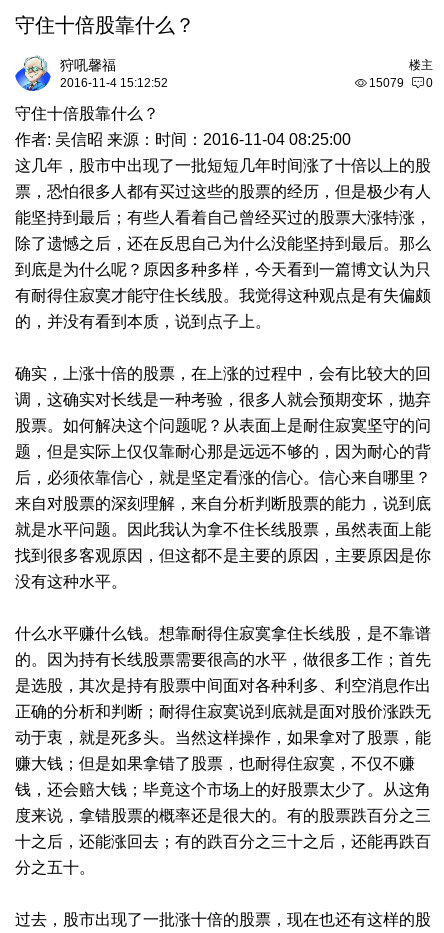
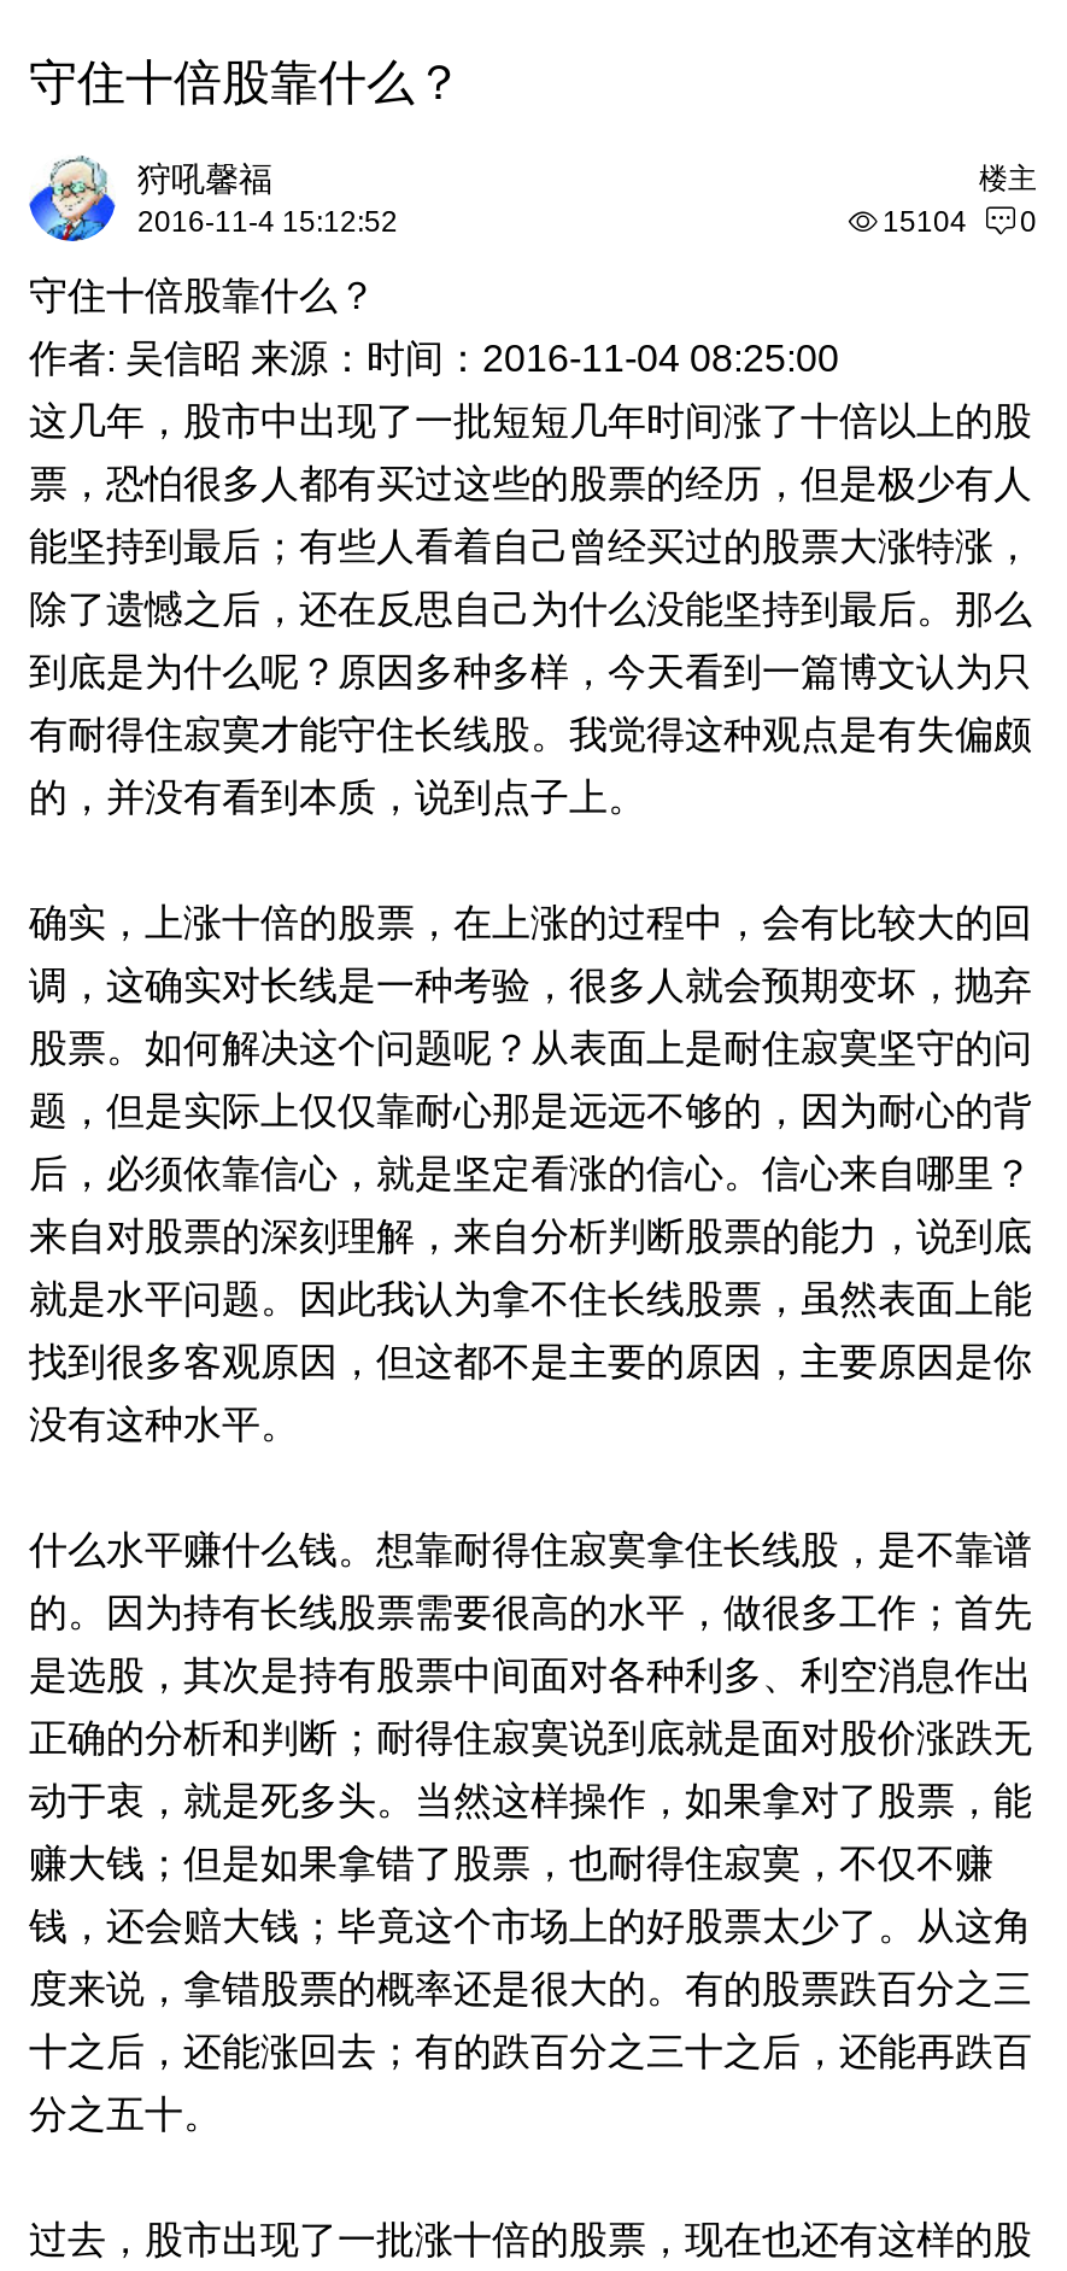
[369,76,433,90] 15079 0 -> [883,205,1037,239] 15104 0

